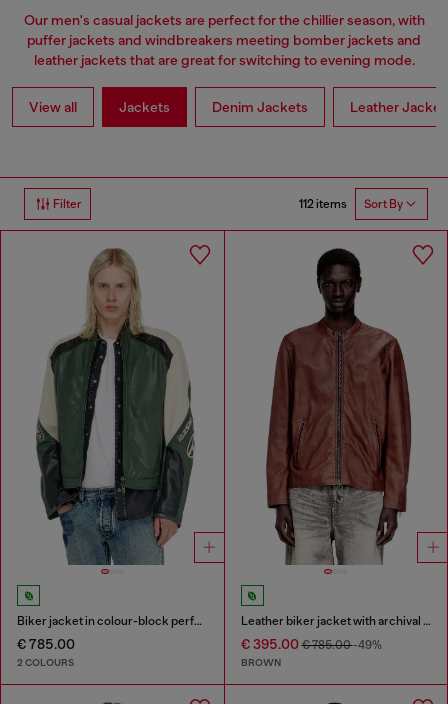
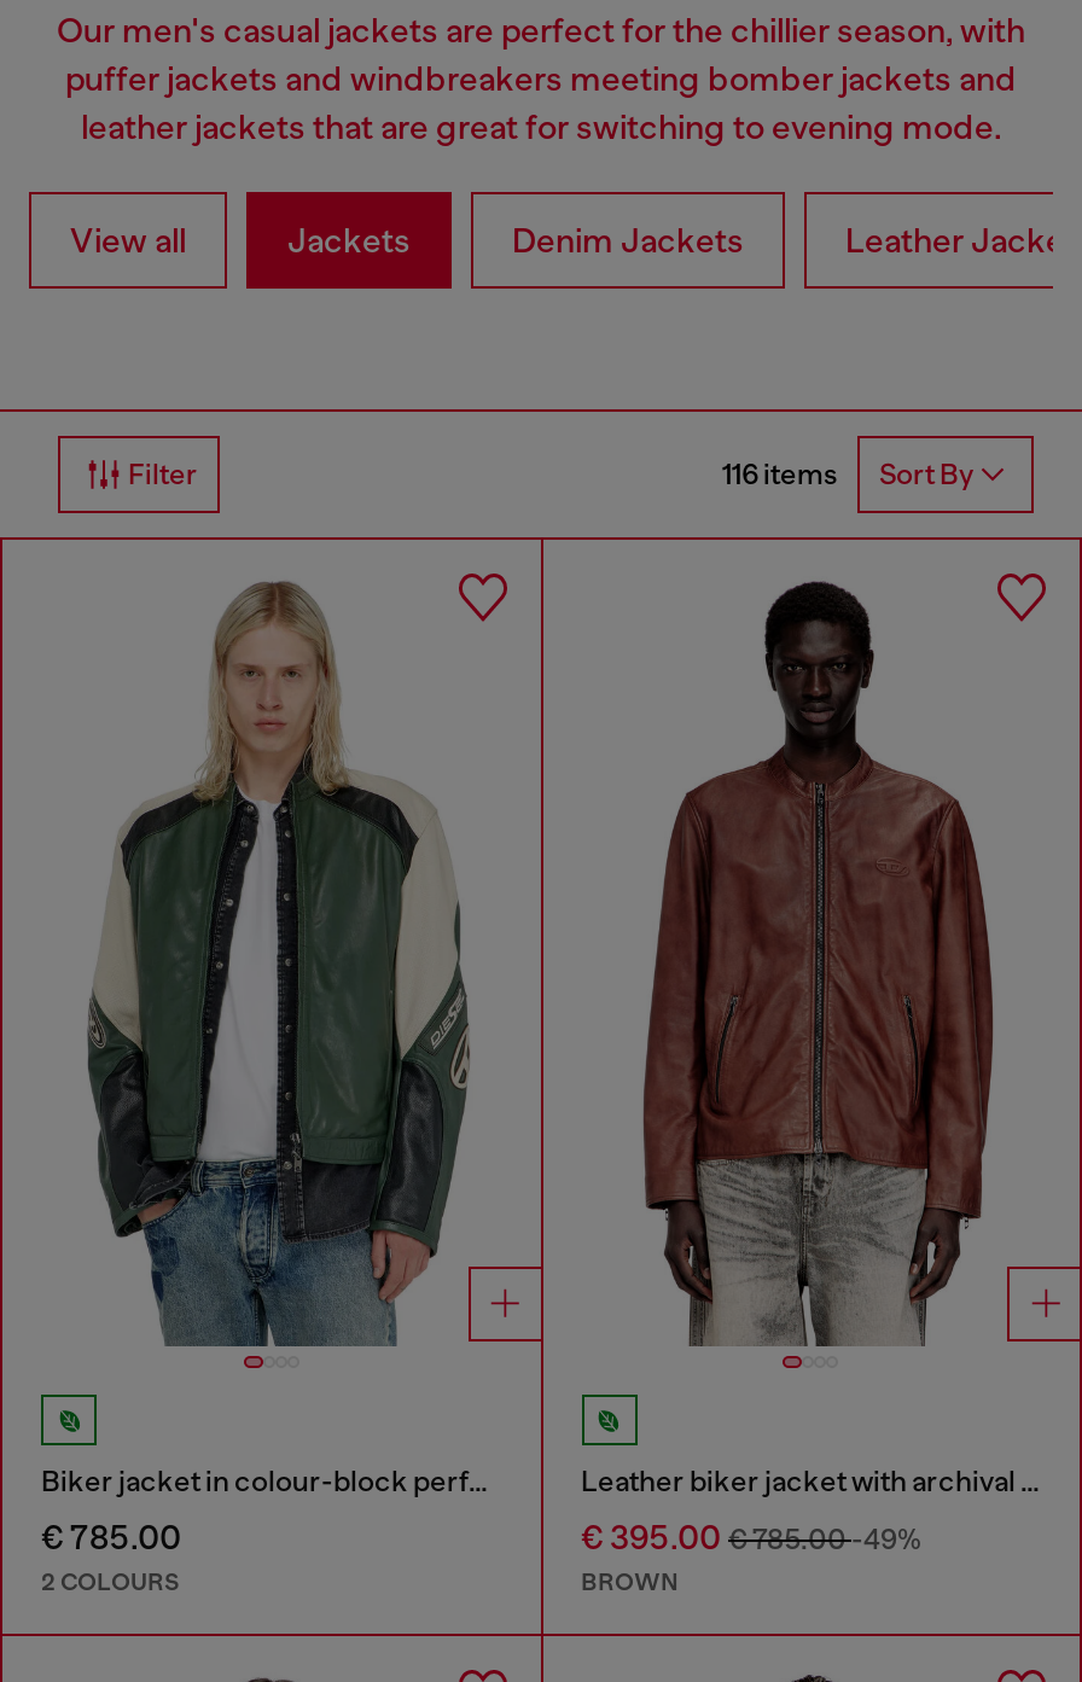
[299,197,403,211] 112 items Sort By -> [722,457,973,492] 116 items Sort By

